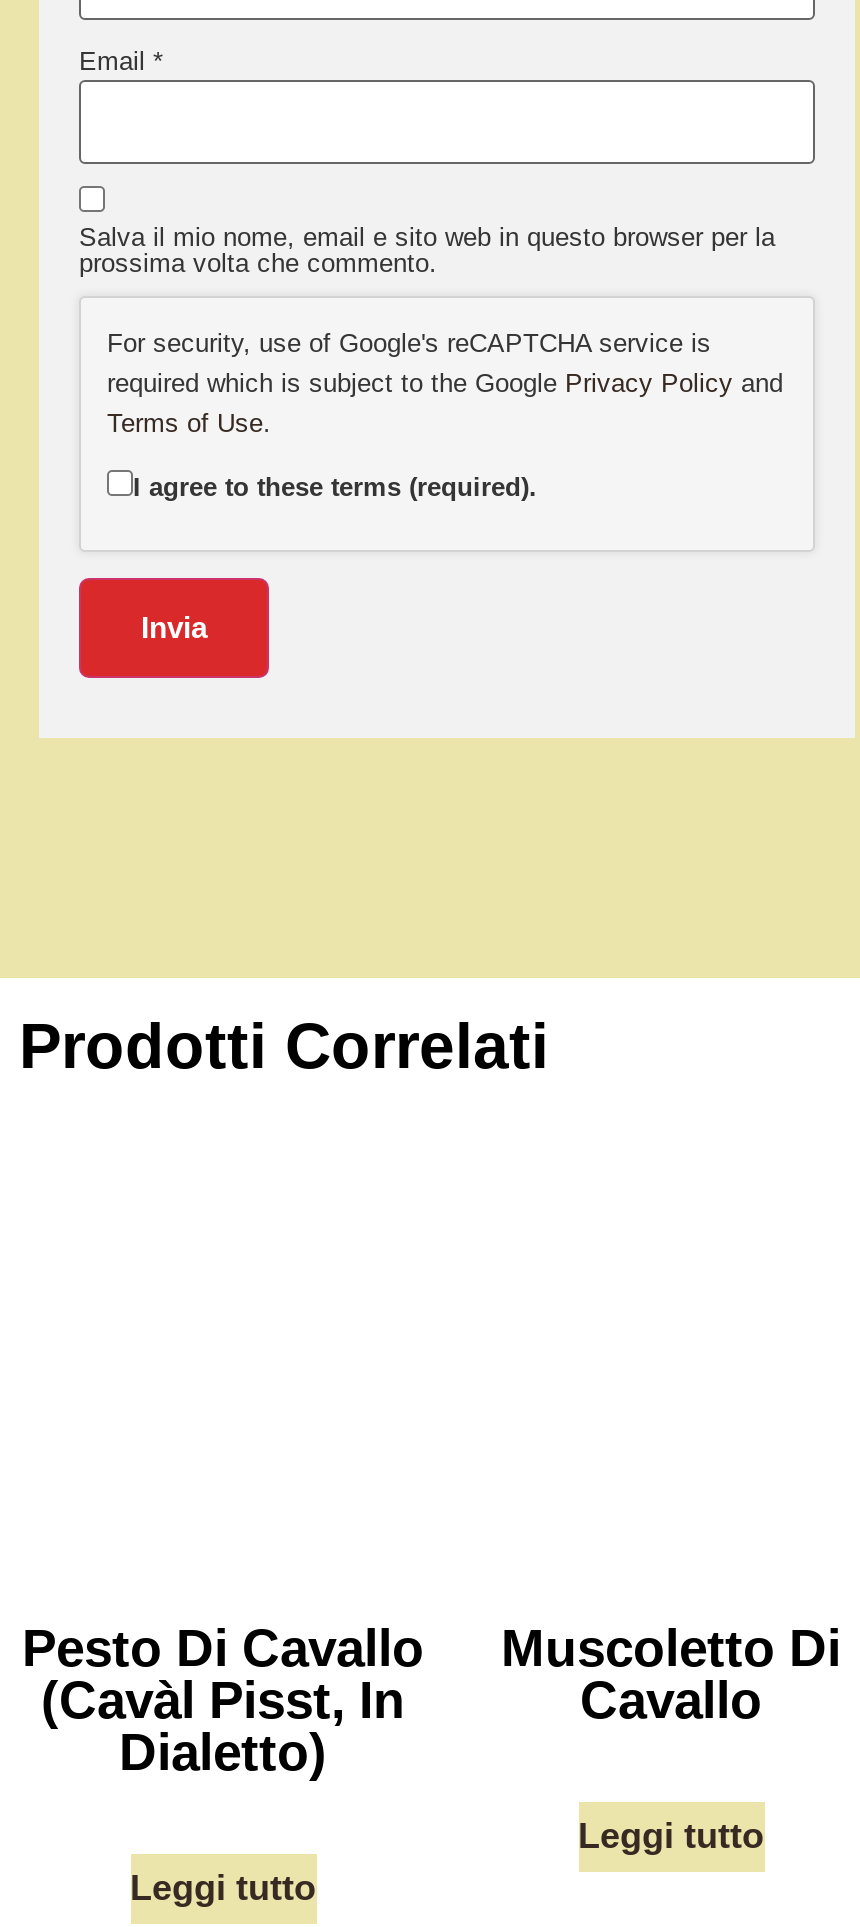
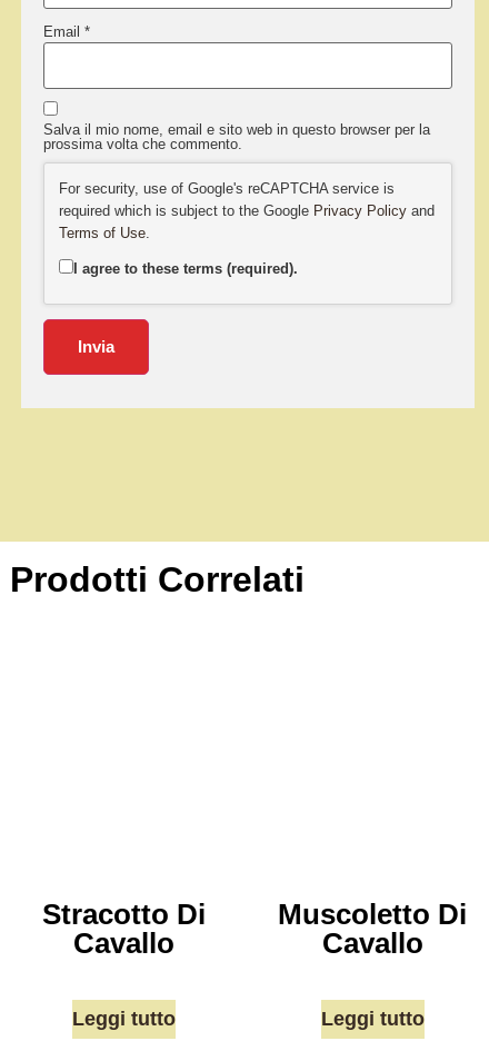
[22,1619,424,1783] Pesto Di Cavallo | (cavàl Pisst, In | Dialetto) -> [42,898,205,960] Stracotto Di | Cavallo

